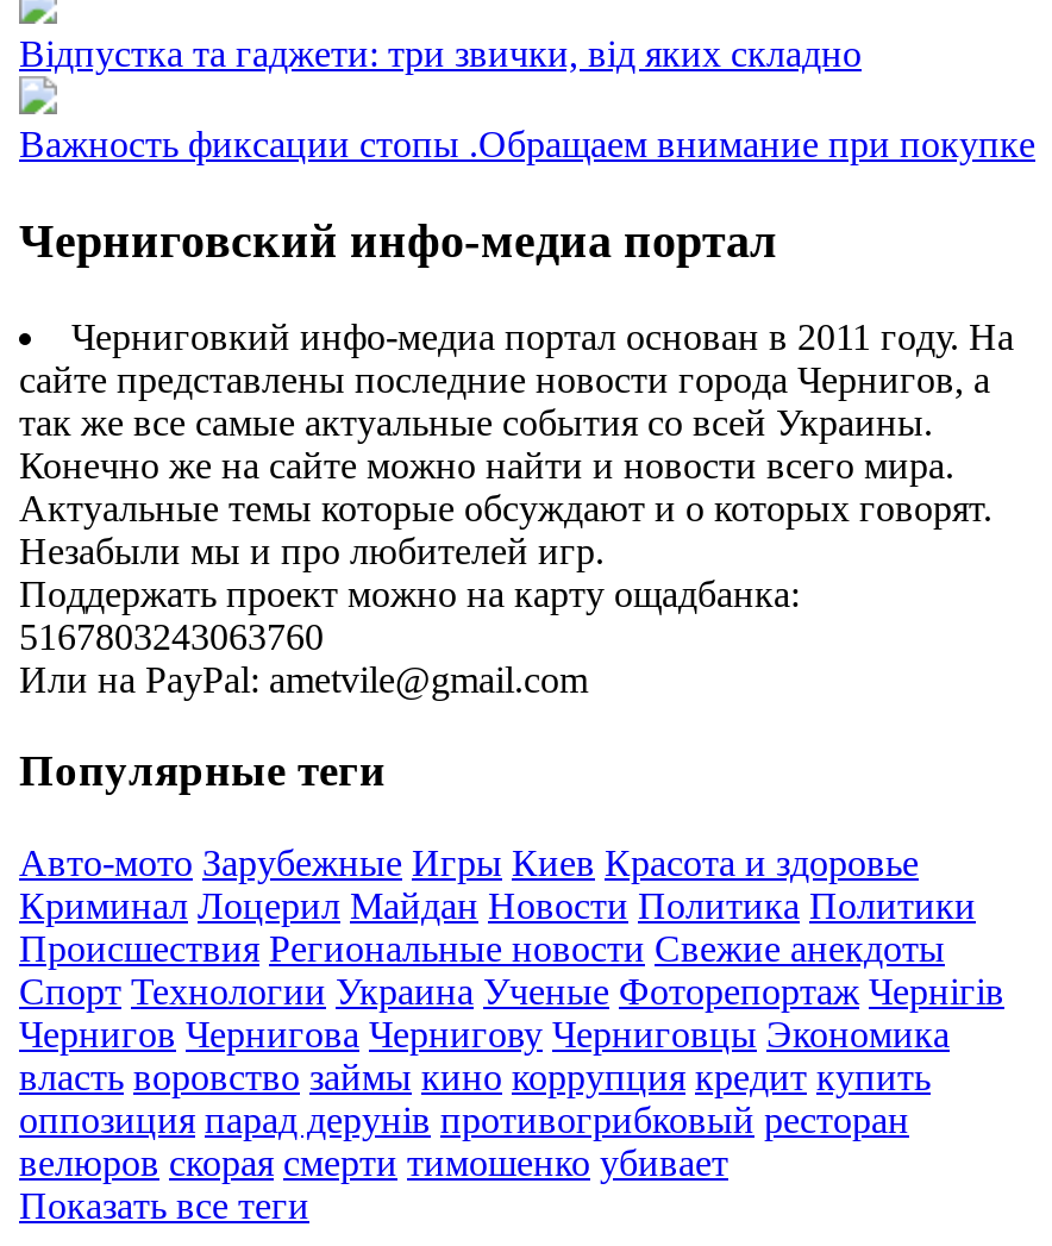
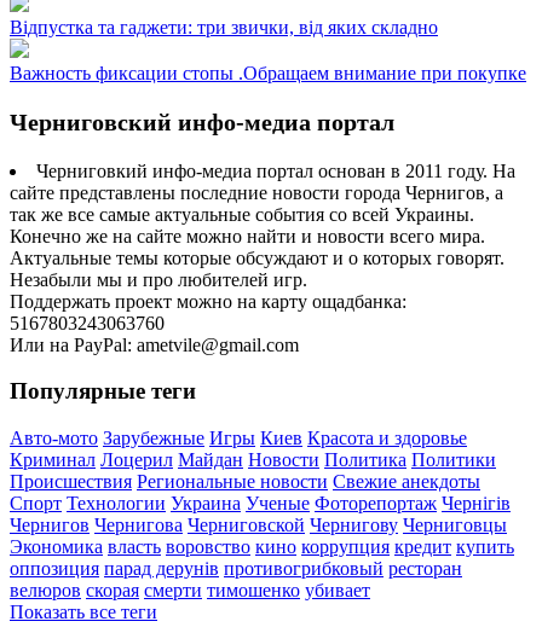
[19,1014,950,1055] Чернигов Чернигова Чернигову Черниговцы Экономика -> [10,515,507,535] Чернигов Чернигова Черниговской Чернигову Черниговцы
[19,1057,931,1097] власть воровство займы кино коррупция кредит купить -> [10,536,514,557] Экономика власть воровство кино коррупция кредит купить

